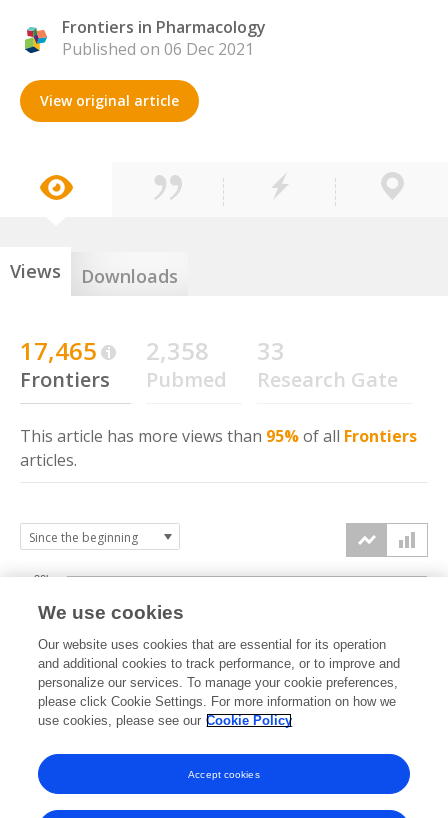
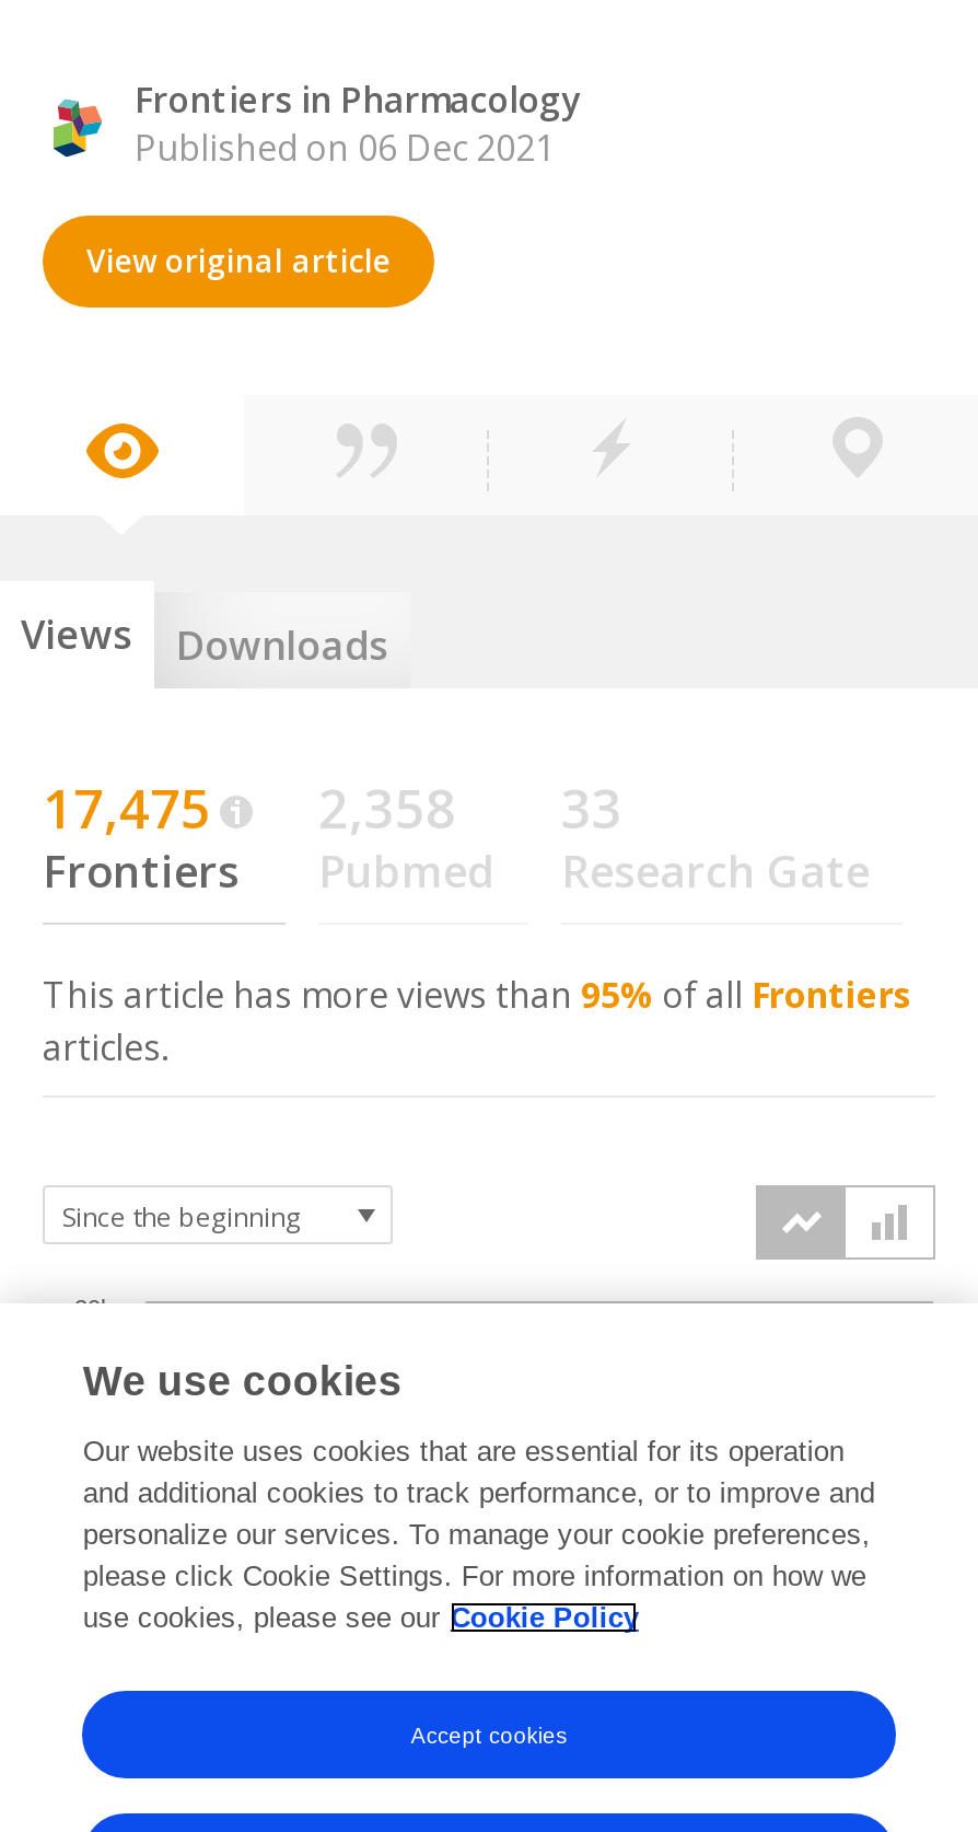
[20,334,97,367] 17,465 -> [43,772,211,844] 17,475

